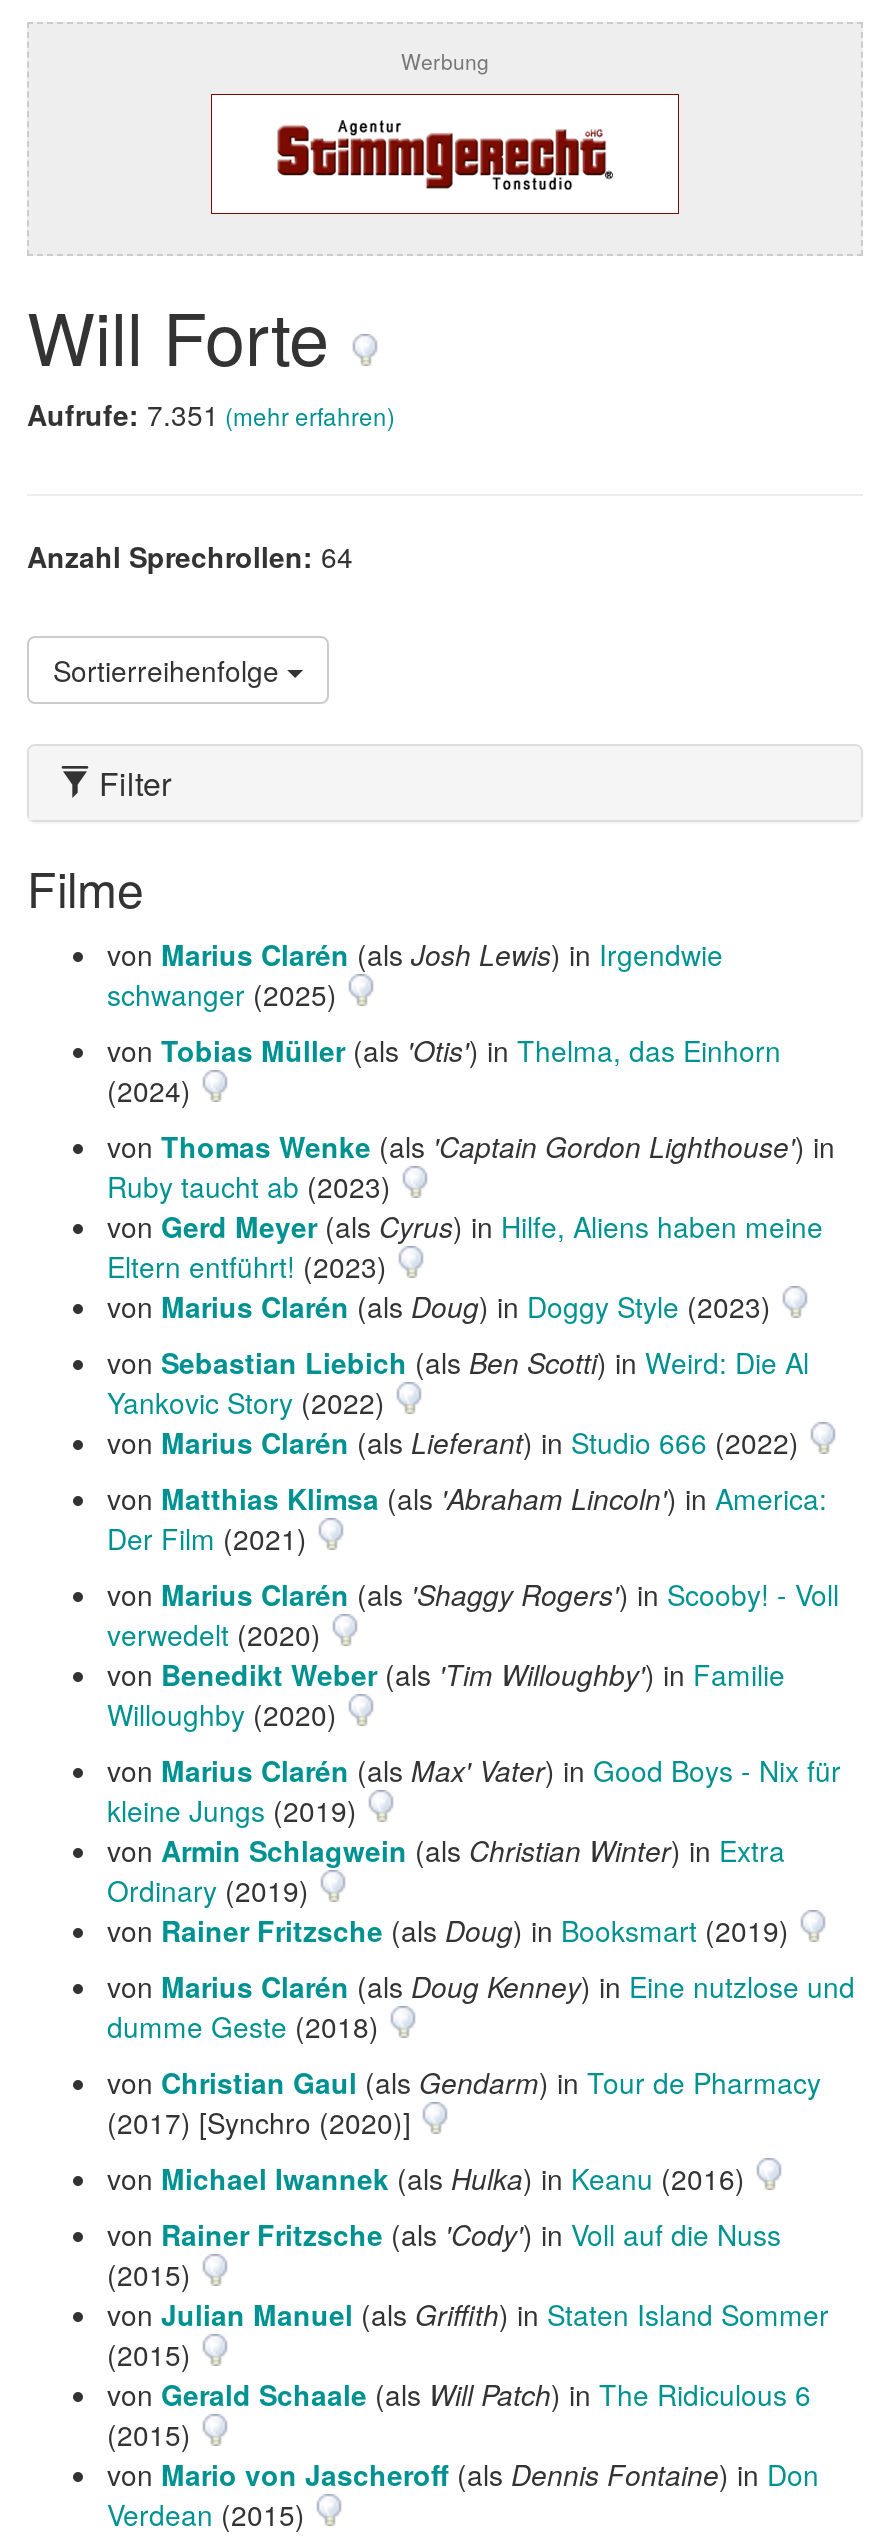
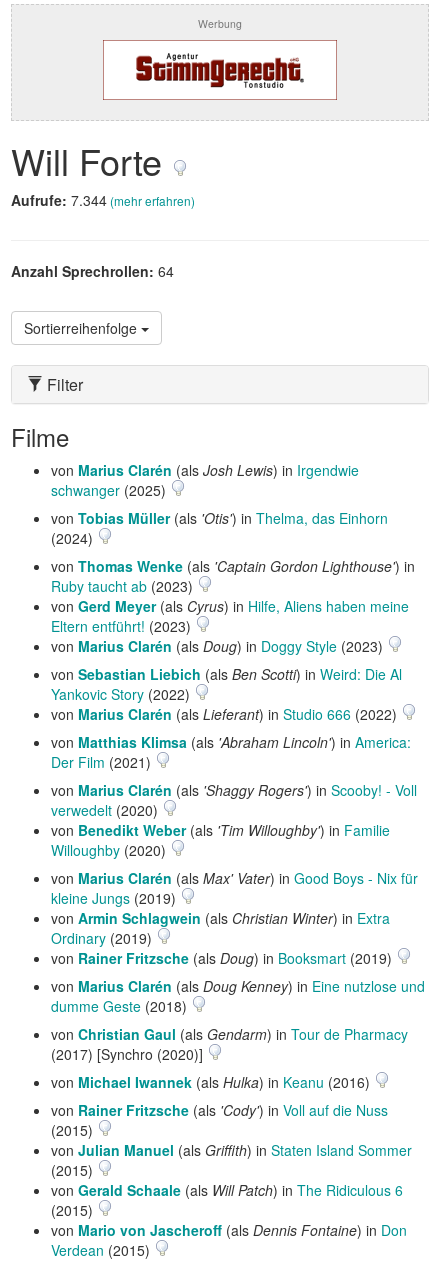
[27,394,395,434] Aufrufe: 7.351 (mehr erfahren) -> [11,190,195,210] Aufrufe: 7.344 (mehr erfahren)

